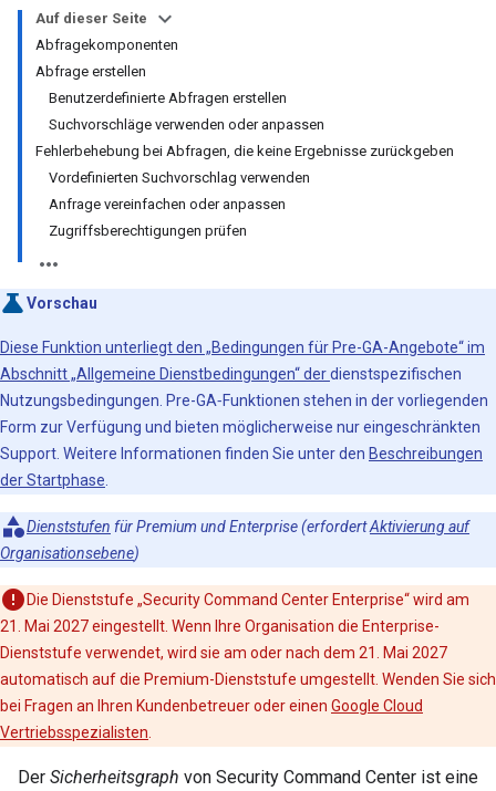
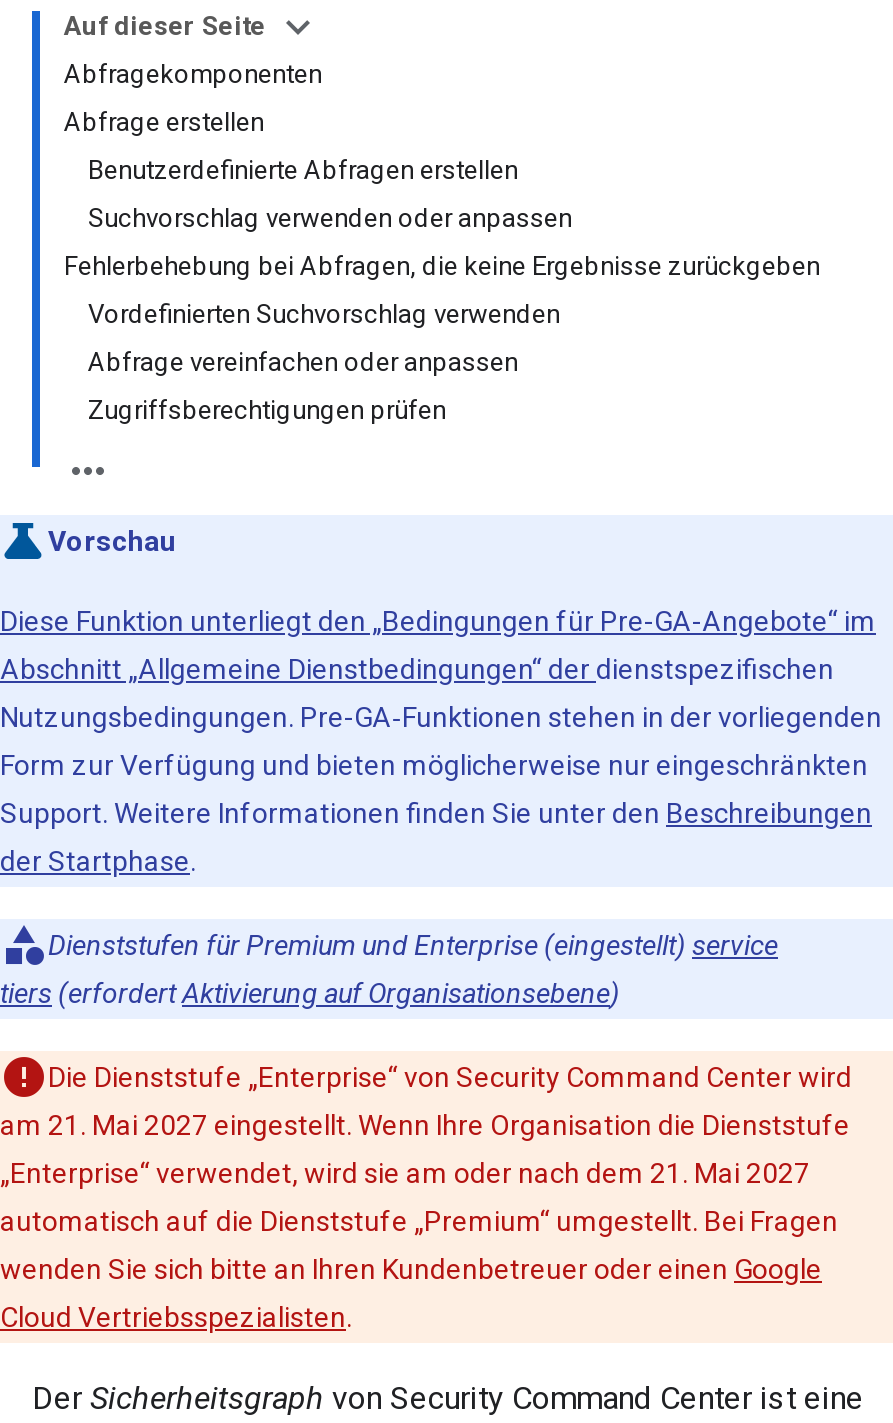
[49,116,324,133] Suchvorschläge verwenden oder anpassen -> [88,203,572,233] Suchvorschlag verwenden oder anpassen
[49,196,286,212] Anfrage vereinfachen oder anpassen -> [88,347,518,377] Abfrage vereinfachen oder anpassen
[27,518,469,535] Dienststufen für Premium und Enterprise (erfordertAktivierung auf -> [48,929,778,961] Dienststufen für Premium und Enterprise (eingestellt) service
[0,544,139,562] Organisationsebene) -> [0,977,620,1009] tiers (erfordertAktivierung auf Organisationsebene)
[27,591,469,608] Die Dienststufe „Security Command Center Enterprise“ wird am -> [48,1061,852,1093] Die Dienststufe „Enterprise“ von Security Command Center wird
[0,617,440,635] 21. Mai 2027 eingestellt. Wenn Ihre Organisation die Enterprise- -> [0,1109,850,1141] am 21. Mai 2027 eingestellt. Wenn Ihre Organisation die Dienststufe
[0,644,447,662] Dienststufe verwendet, wird sie am oder nach dem 21. Mai 2027 -> [0,1157,810,1189] „Enterprise“ verwendet, wird sie am oder nach dem 21. Mai 2027
[0,670,496,688] automatisch auf die Premium-Dienststufe umgestellt. Wenden Sie sich -> [0,1205,838,1237] automatisch auf die Dienststufe „Premium“ umgestellt. Bei Fragen
[0,697,423,715] bei Fragen an Ihren Kundenbetreuer oder einen Google Cloud -> [0,1253,822,1285] wenden Sie sich bitte an Ihren Kundenbetreuer oder einen Google
[0,724,152,741] Vertriebsspezialisten. -> [0,1301,352,1333] Cloud Vertriebsspezialisten.

